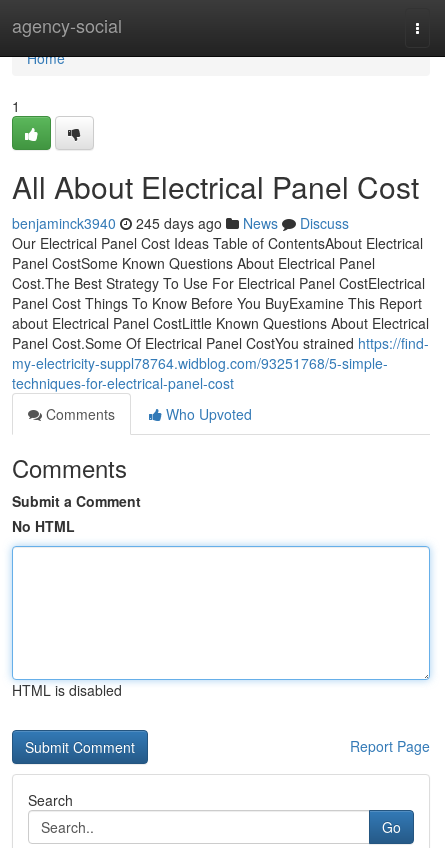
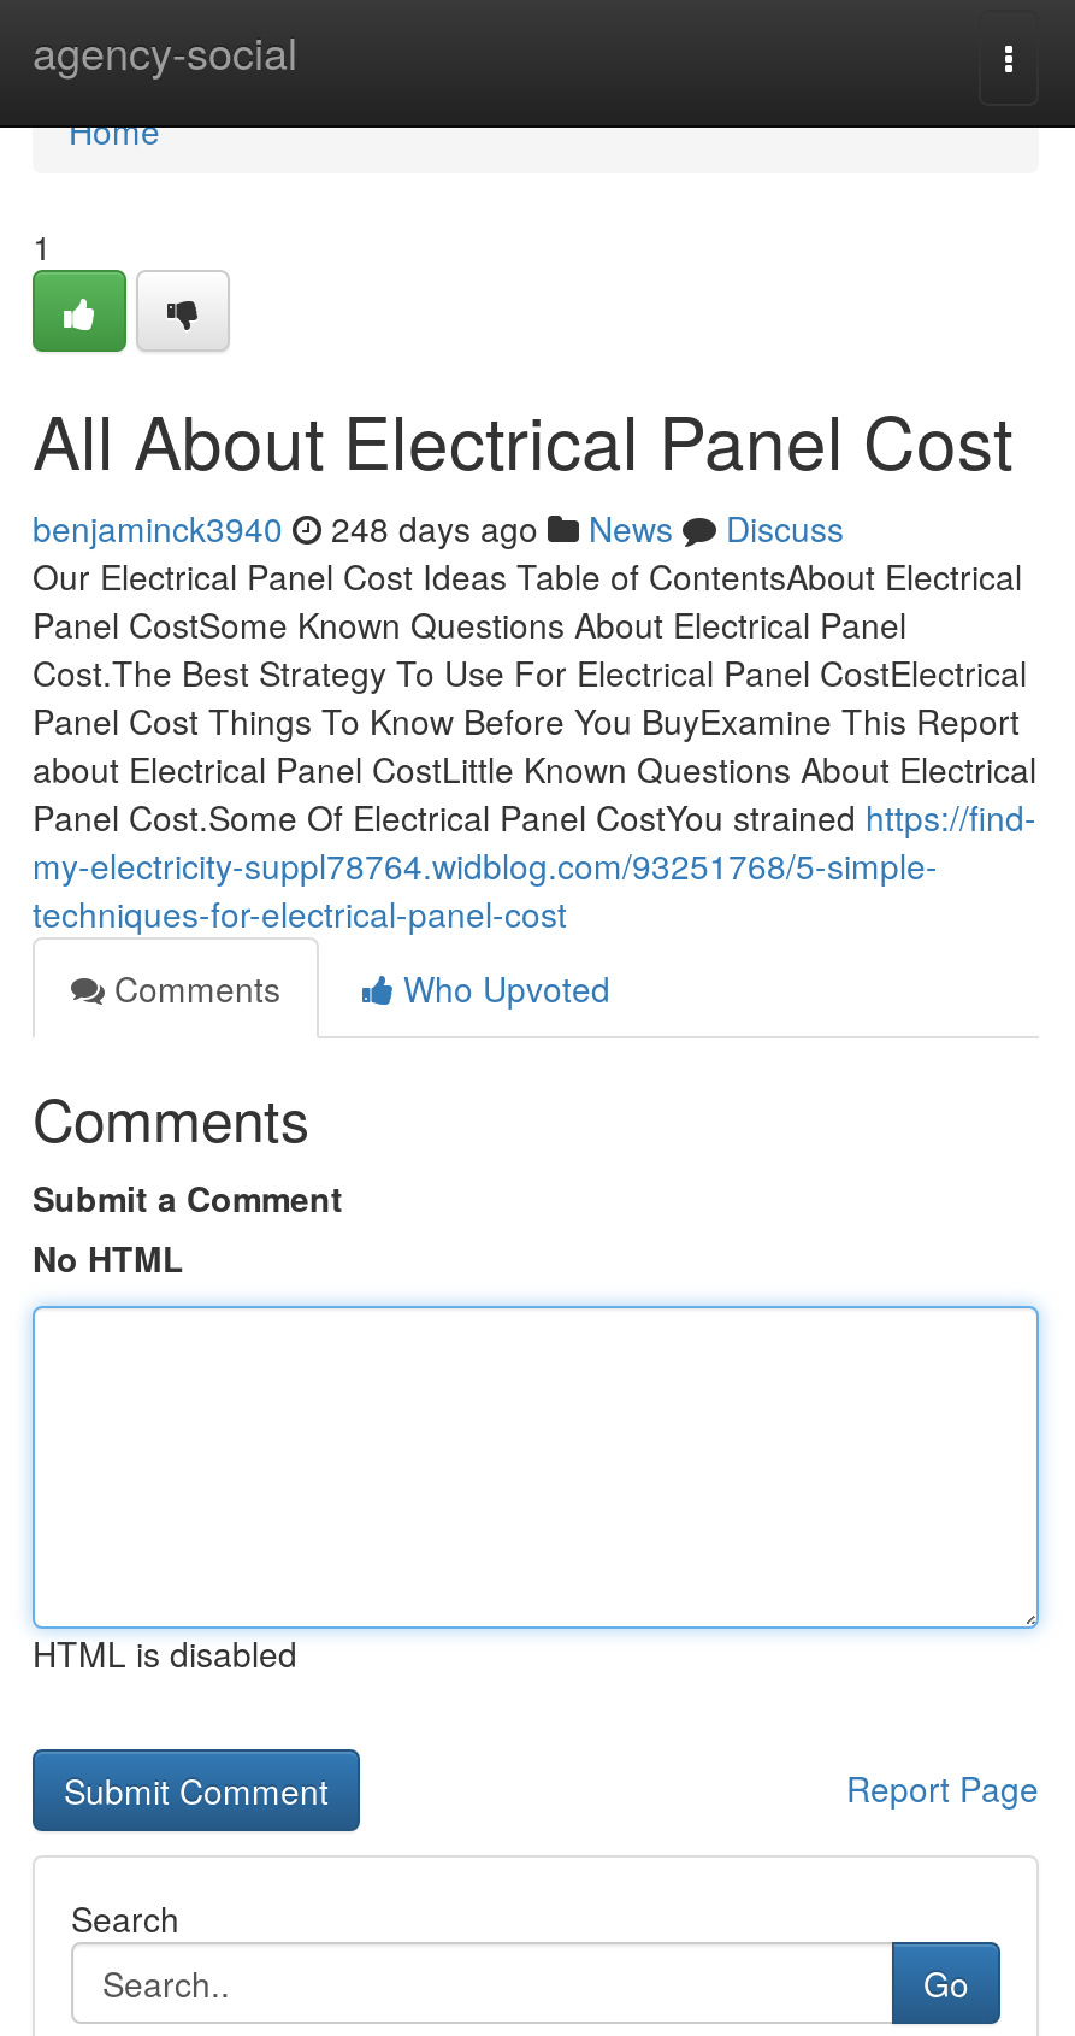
[12,213,349,233] benjaminck3940 245 days ago News Discuss -> [33,504,844,552] benjaminck3940 248 days ago News Discuss

